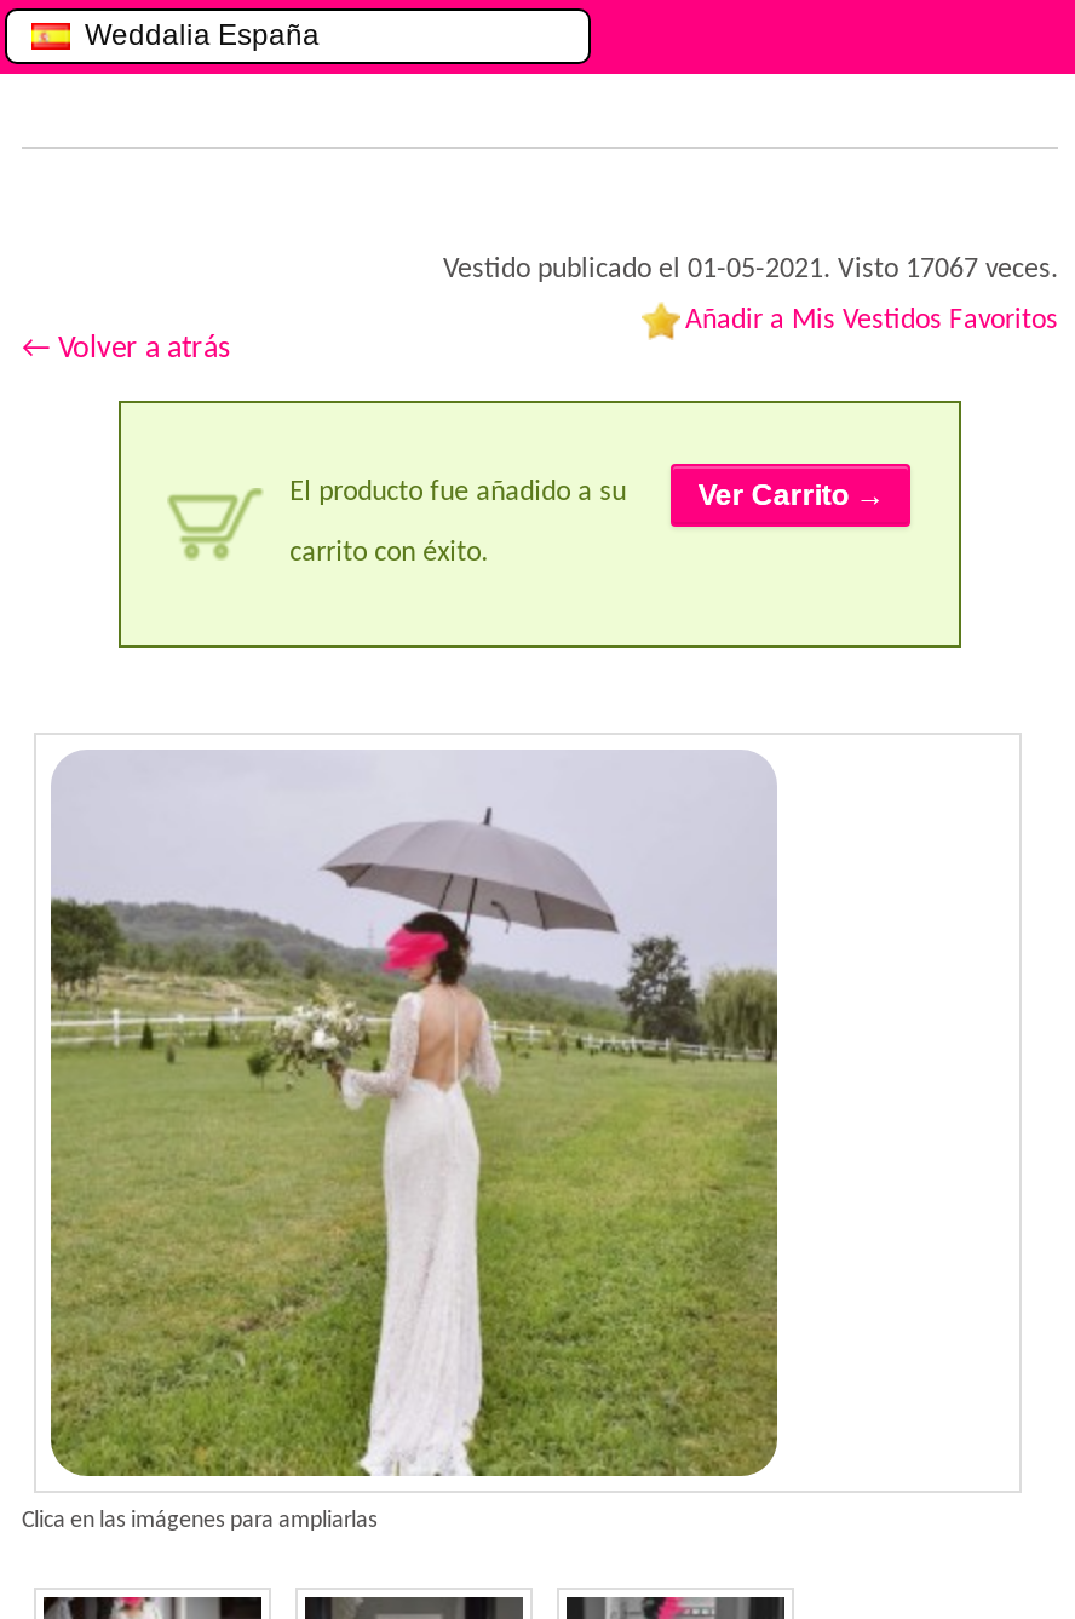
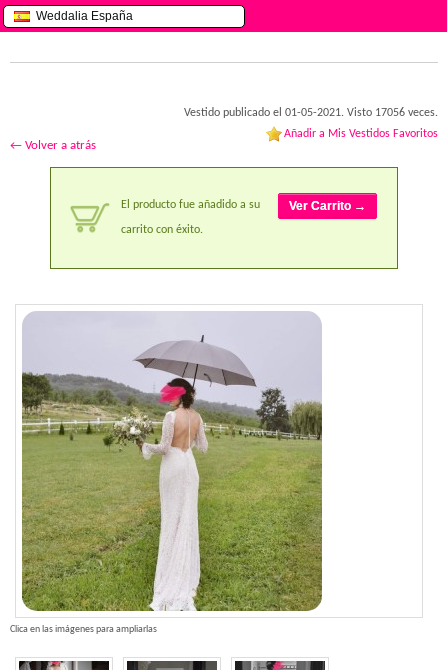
[443,256,1058,285] Vestido publicado el 01-05-2021. Visto 17067 veces. -> [184,107,438,119] Vestido publicado el 01-05-2021. Visto 17056 veces.

